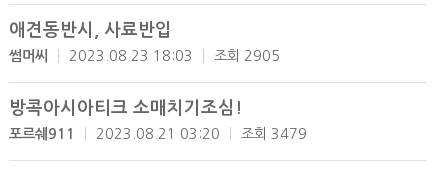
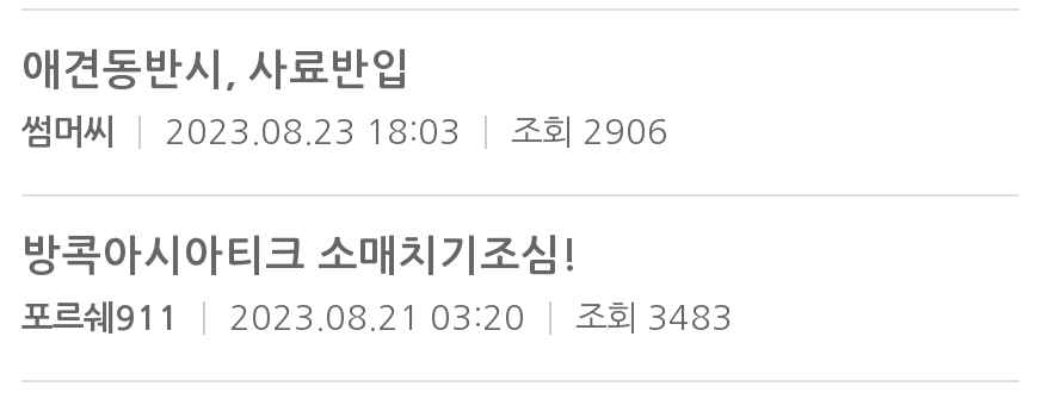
[9,49,280,63] 썸머씨 2023.08.23 18:03 조회 2905 -> [21,116,668,149] 썸머씨 2023.08.23 18:03 조회 2906
[9,127,307,141] 포르쉐911 2023.08.21 03:20 조회 3479 -> [21,301,733,335] 포르쉐911 2023.08.21 03:20 조회 3483

